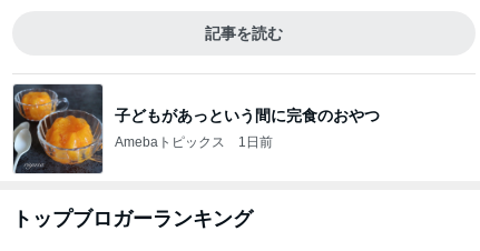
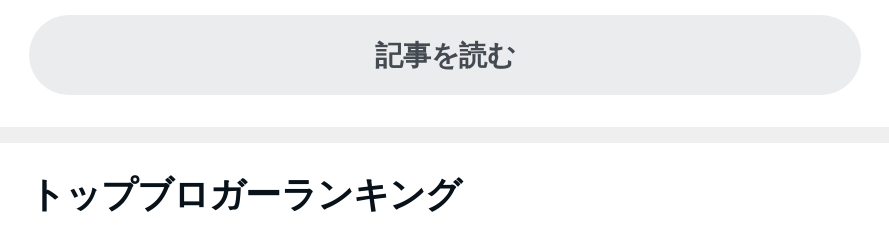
[12,83,380,174] [image] | 子どもがあっという間に完食のおやつ | Amebaトピックス | 1日前 -> none

